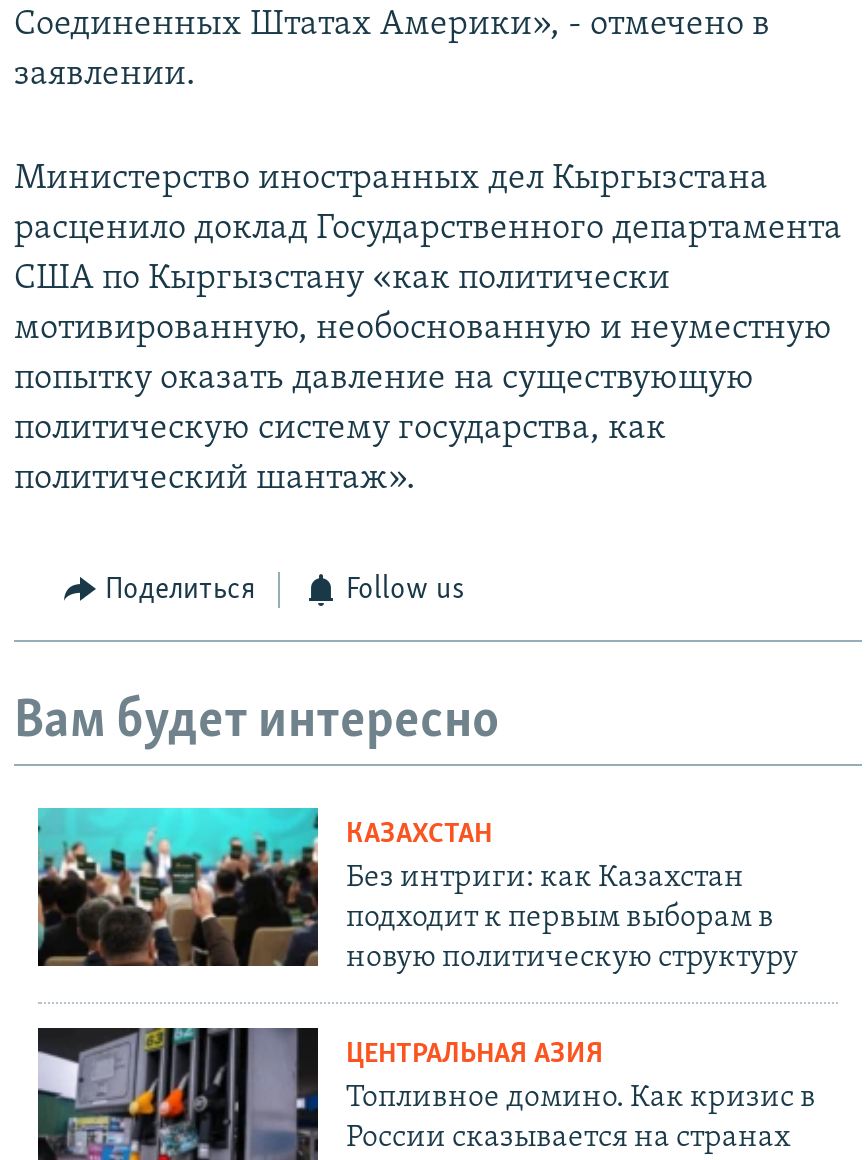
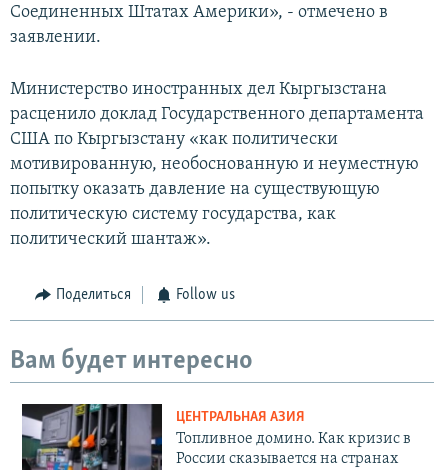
[36,806,798,975] [image] | КАЗАХСТАН | Без интриги: как Казахстан | подходит к первым выборам в | новую политическую структуру -> none

